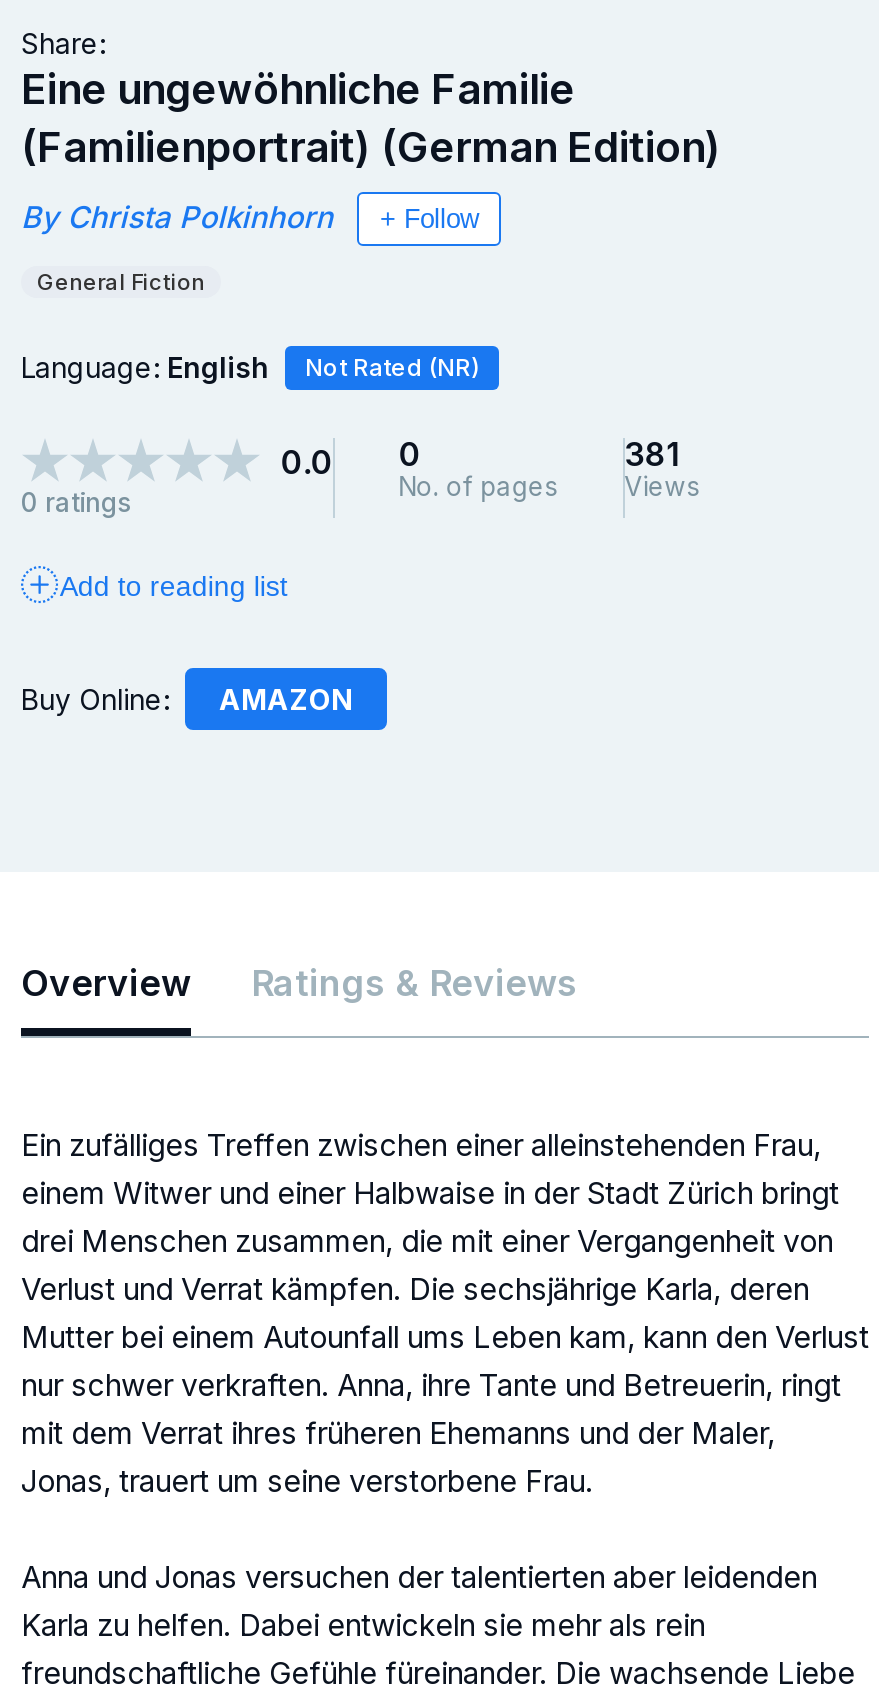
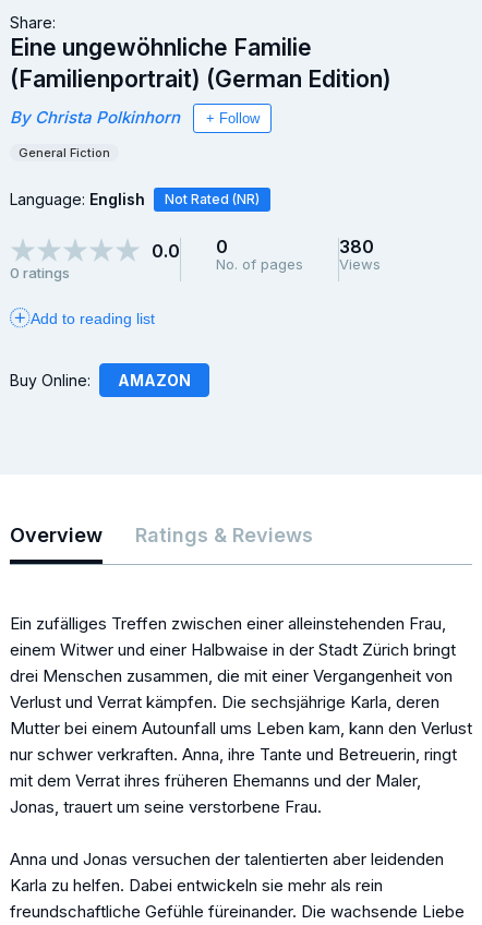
[624,434,680,474] 381 -> [339,236,374,257] 380

